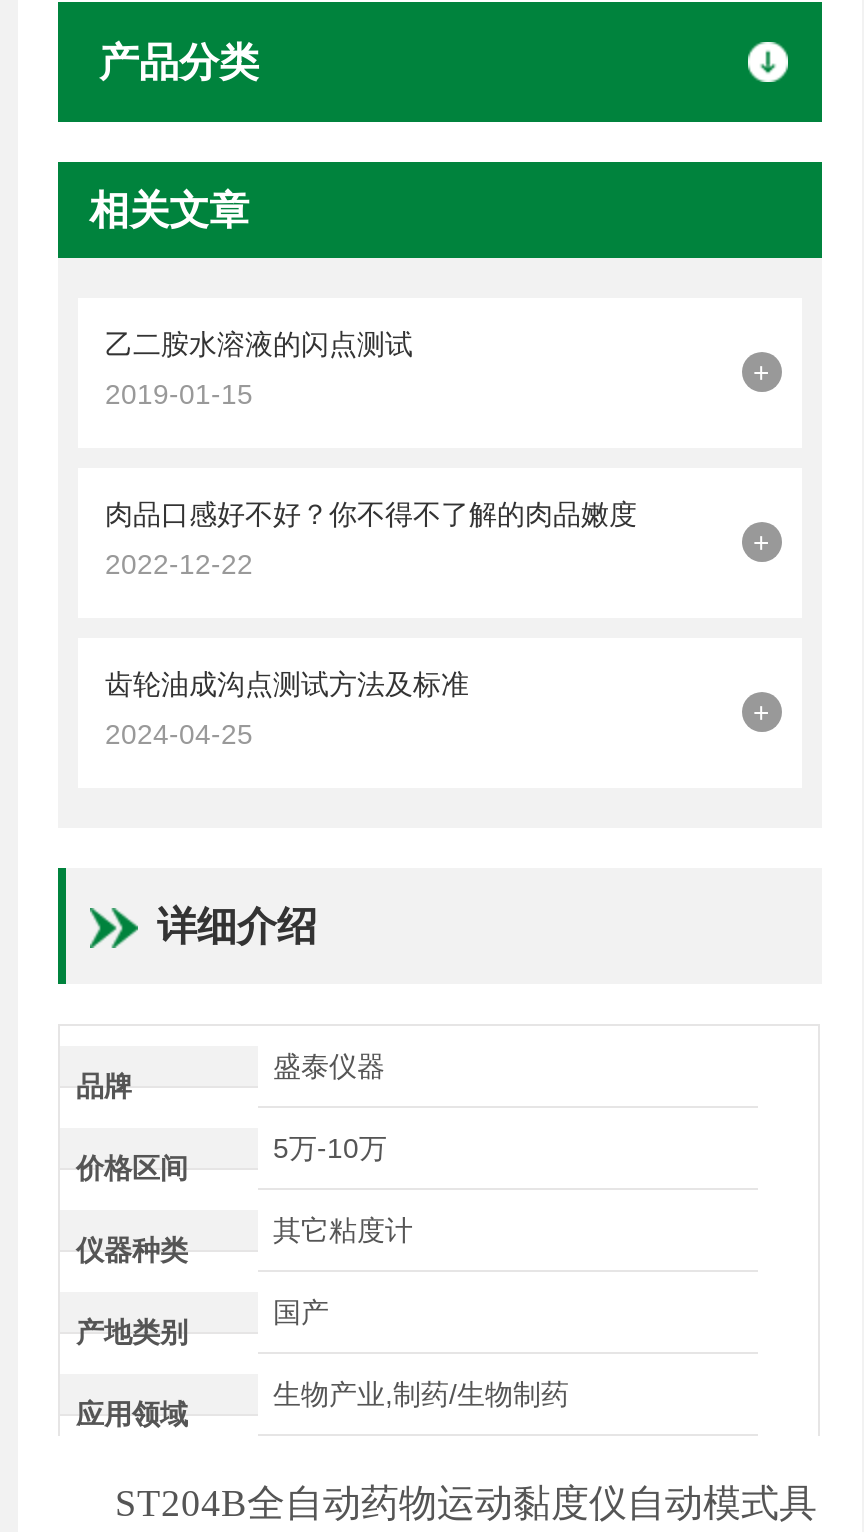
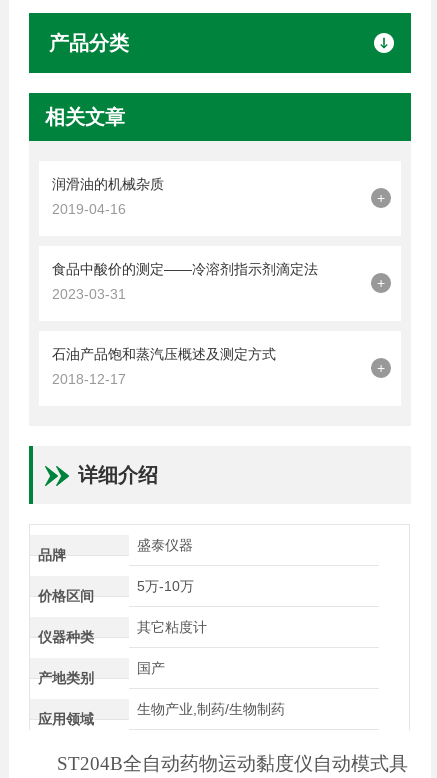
[105,327,413,359] 乙二胺水溶液的闪点测试 -> [52,176,164,192] 润滑油的机械杂质
[105,377,253,409] 2019-01-15 -> [52,201,126,217] 2019-04-16
[105,497,637,529] 肉品口感好不好？你不得不了解的肉品嫩度 -> [52,261,318,277] 食品中酸价的测定——冷溶剂指示剂滴定法
[105,547,253,579] 2022-12-22 -> [52,286,126,302] 2023-03-31
[105,667,469,699] 齿轮油成沟点测试方法及标准 -> [52,346,276,362] 石油产品饱和蒸汽压概述及测定方式
[105,717,253,749] 2024-04-25 -> [52,371,126,387] 2018-12-17

